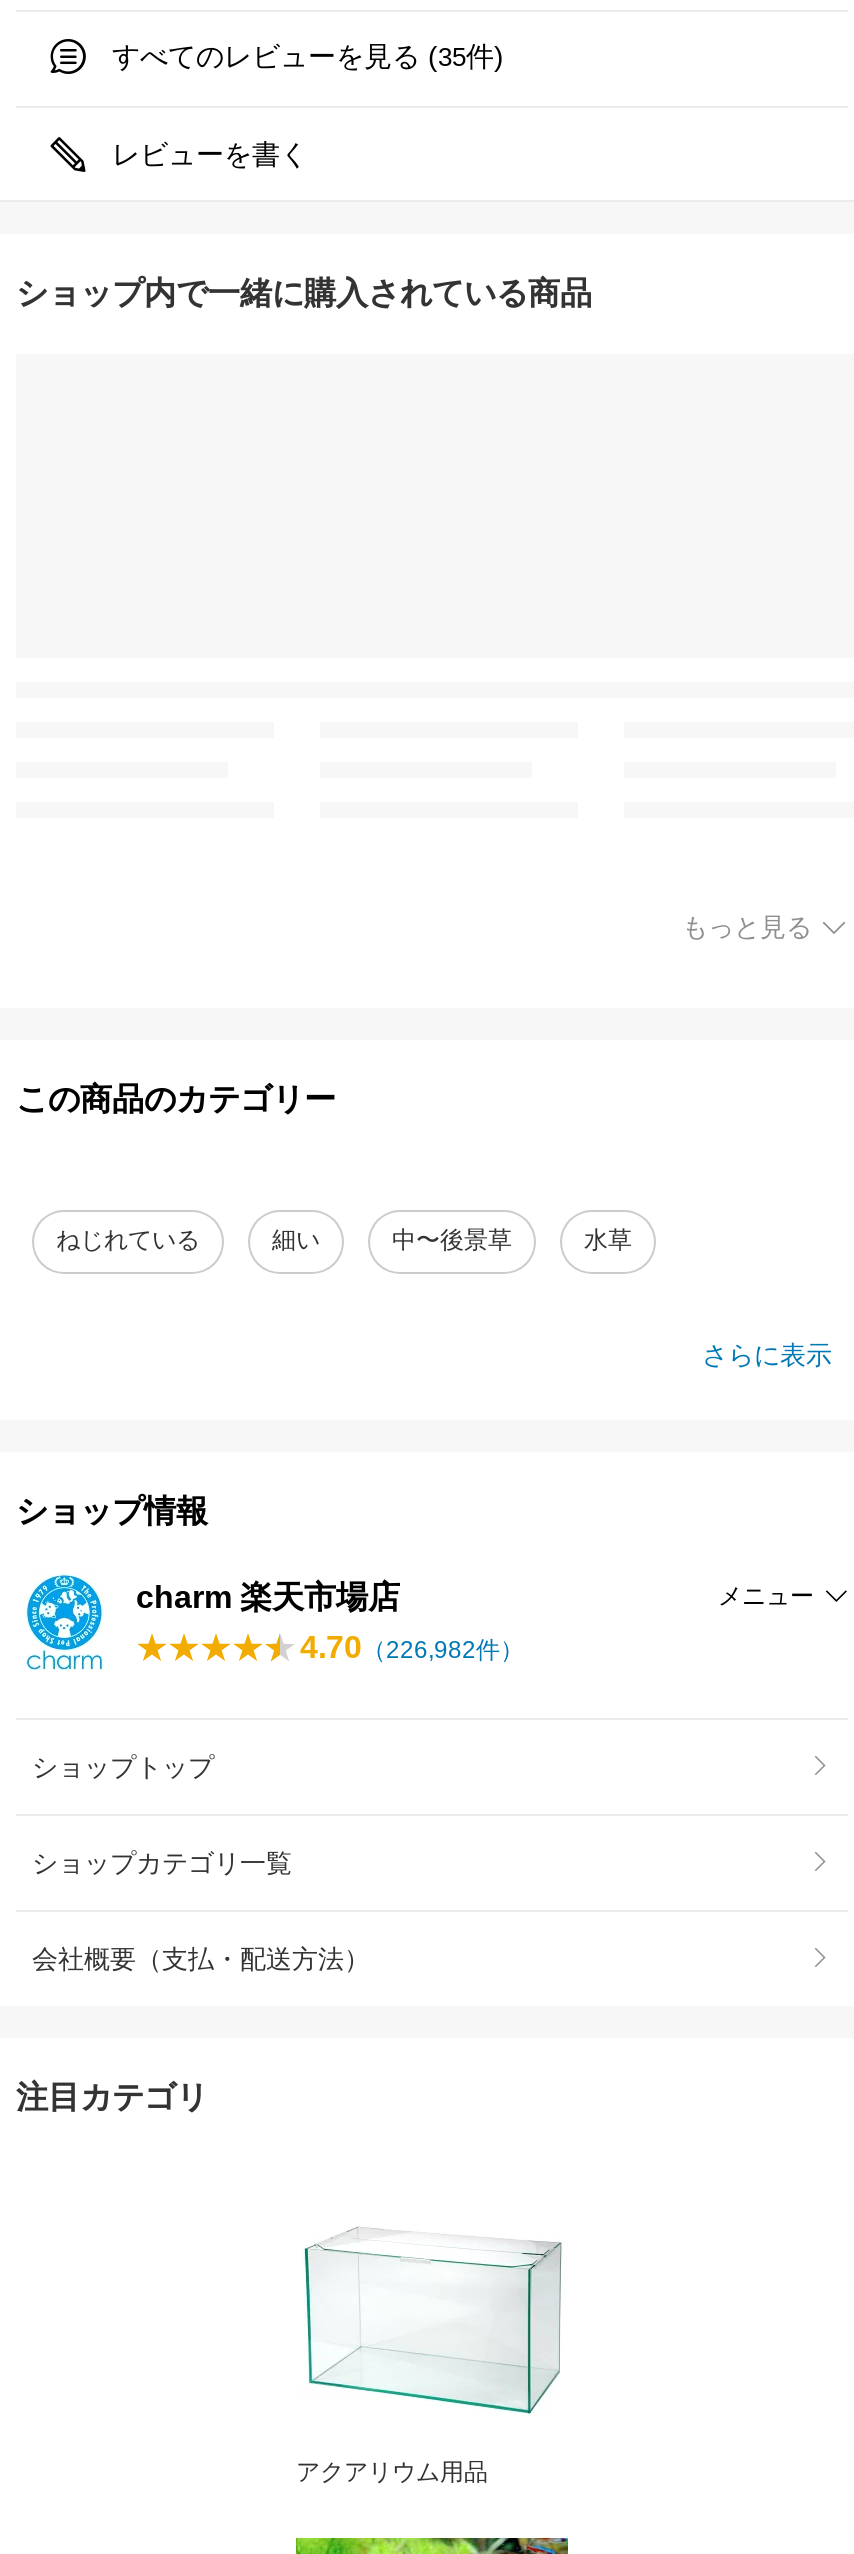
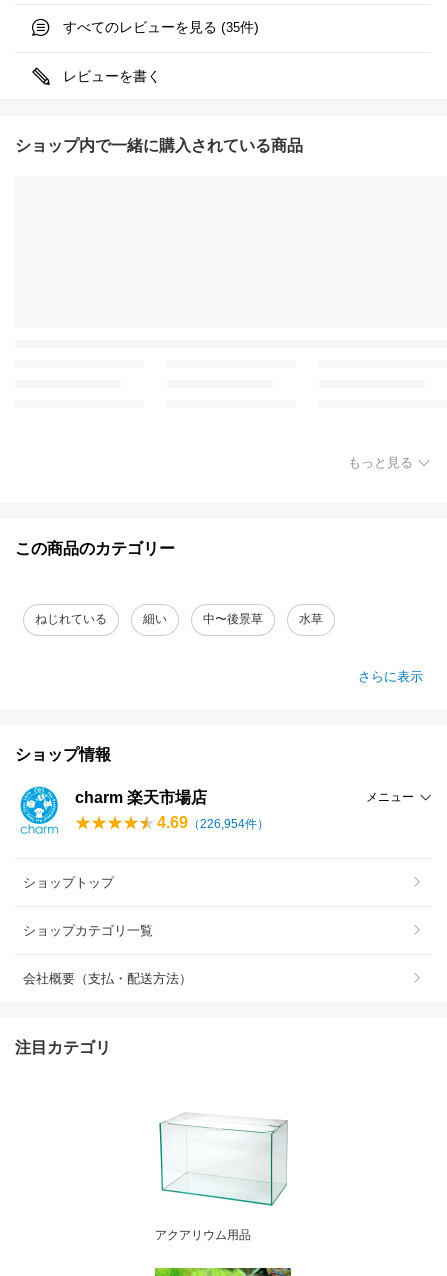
[300,1630,524,1664] 4.70（226,982件） -> [157,814,269,831] 4.69（226,954件）

